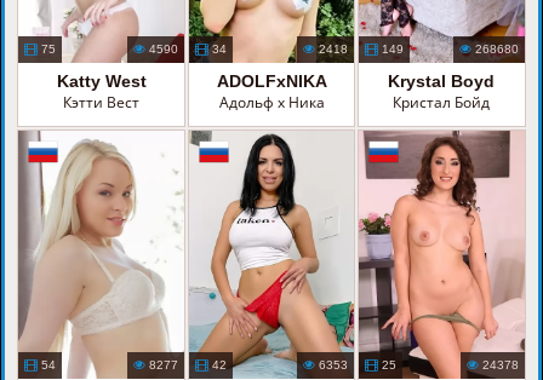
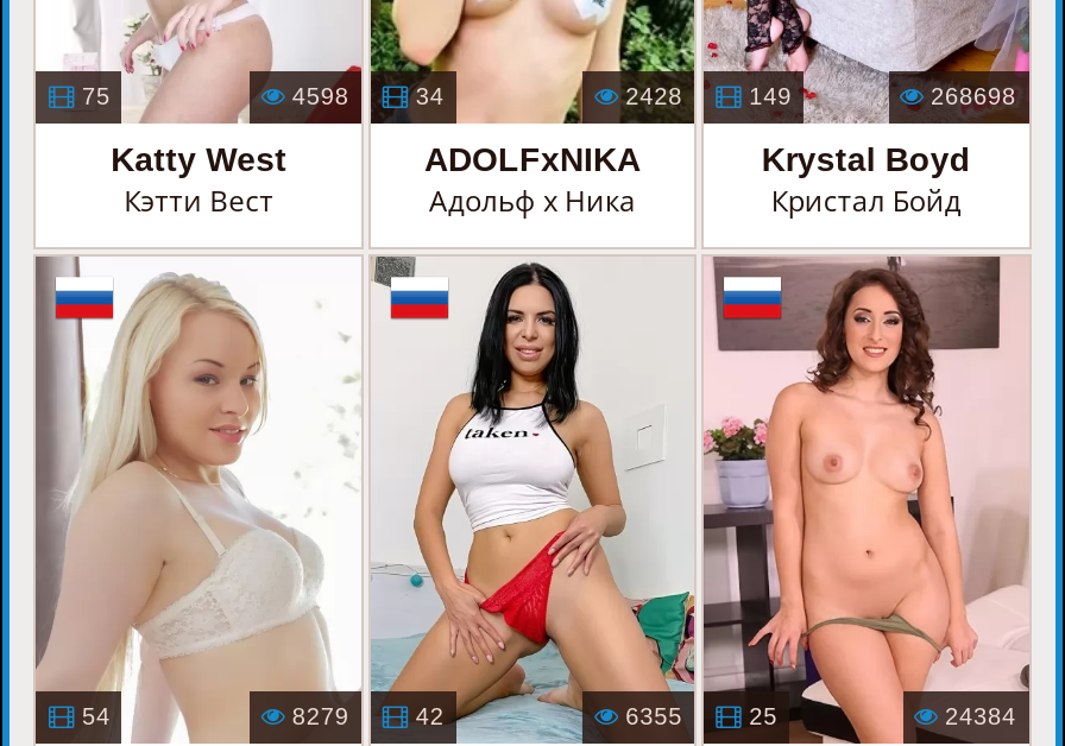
[145,42,178,56] 4590 -> [285,83,349,109] 4598
[315,42,348,56] 2418 -> [619,83,683,109] 2428
[471,42,518,56] 268680 -> [924,83,1016,109] 268698
[145,358,178,371] 8277 -> [285,702,349,728] 8279
[315,358,348,371] 6353 -> [619,702,683,728] 6355
[478,358,518,371] 24378 -> [938,702,1016,728] 24384

